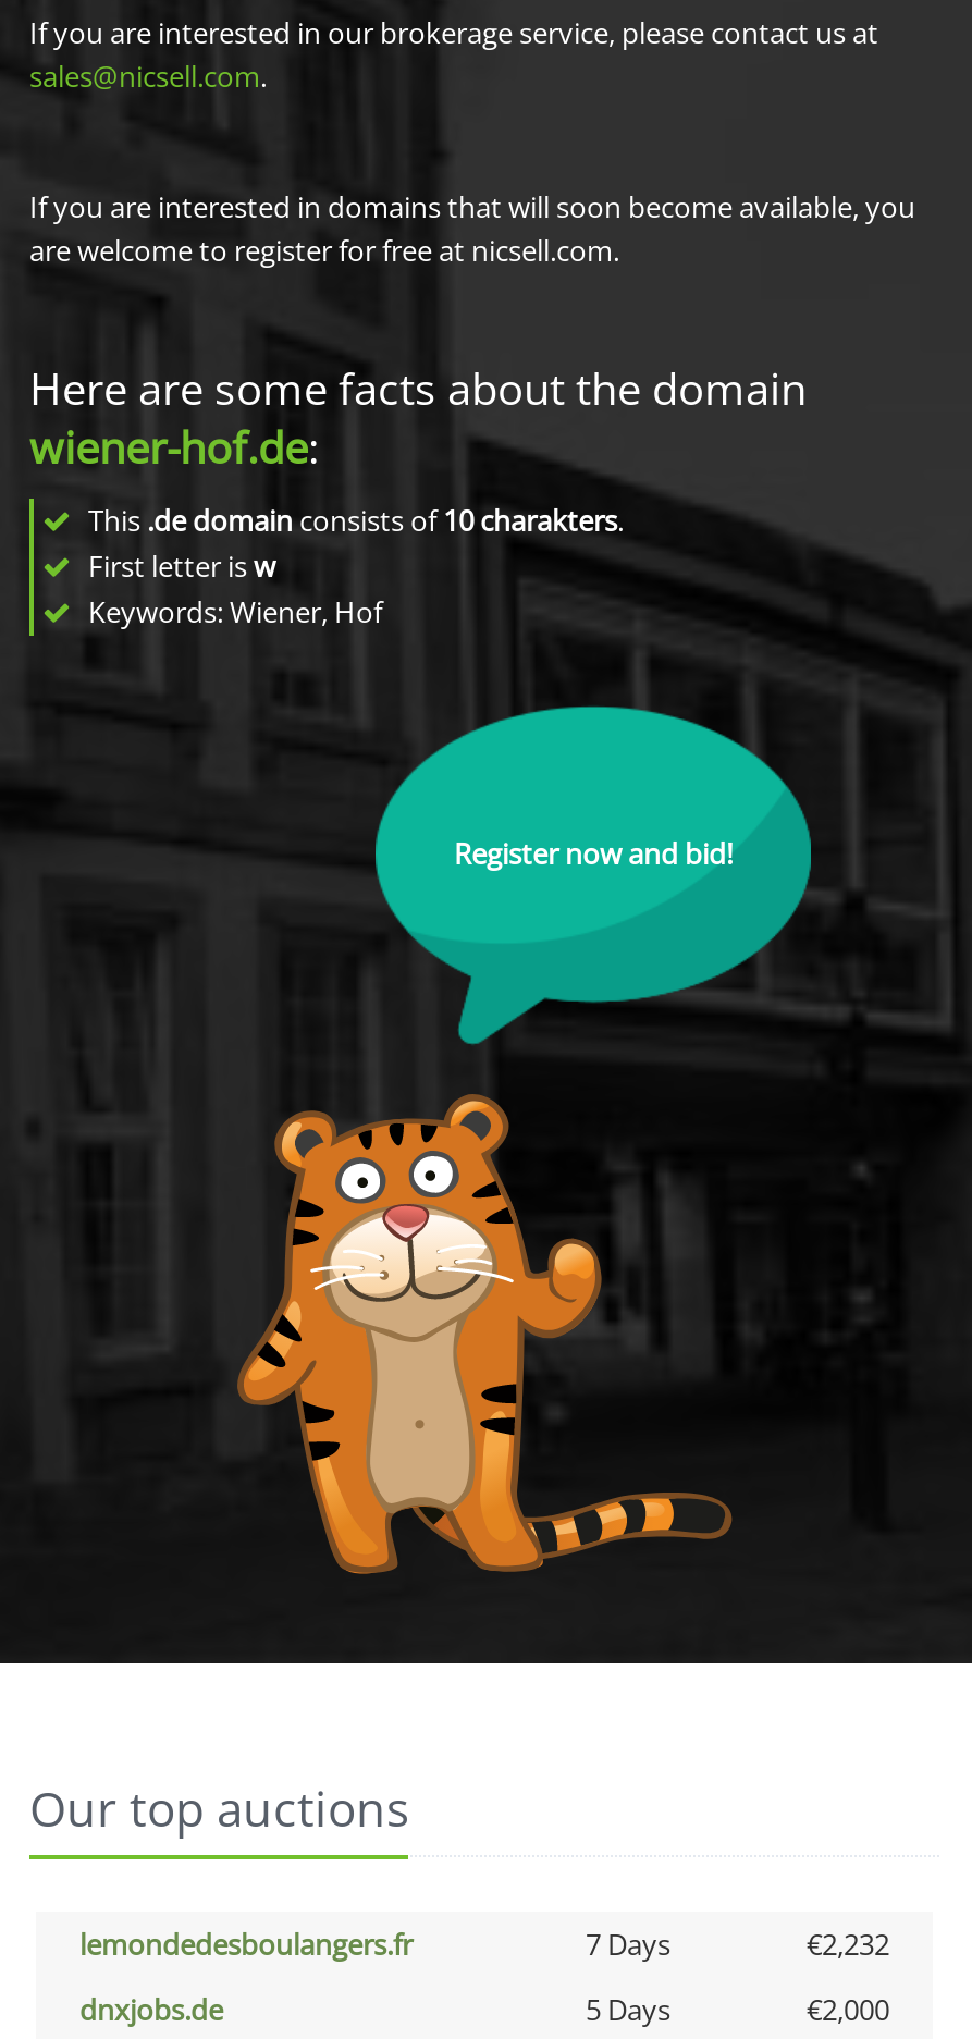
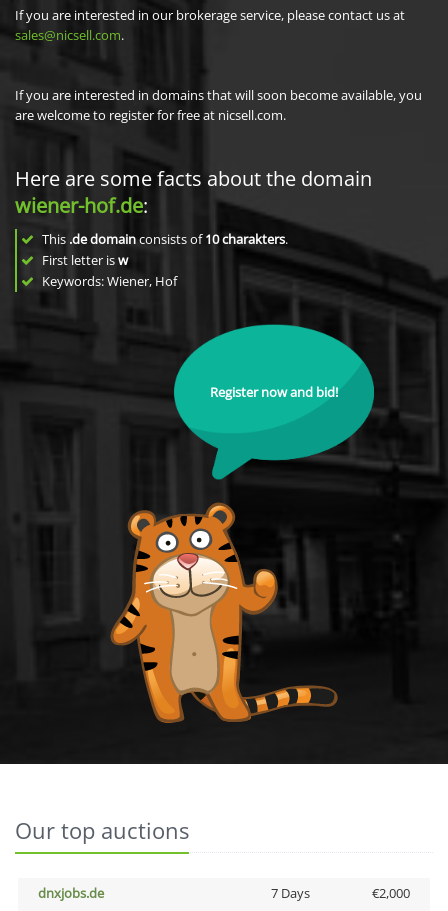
[79,1925,889,1964] lemondedesboulangers.fr | 7 Days | €2,232 -> none
[586,1990,670,2029] 5 Days -> [270,884,309,902] 7 Days

